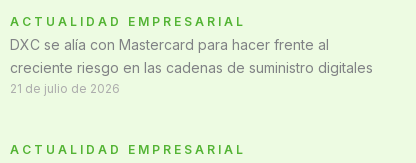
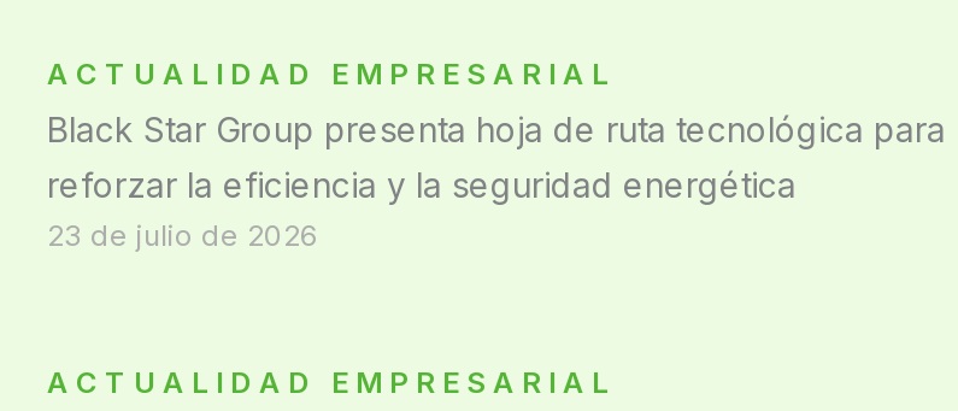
[10,36,373,96] DXC se alía con Mastercard para hacer frente al | creciente riesgo en las cadenas de suministro digitales | 21 de julio de 2026 -> [47,108,946,253] Black Star Group presenta hoja de ruta tecnológica para | reforzar la eficiencia y la seguridad energética | 23 de julio de 2026

